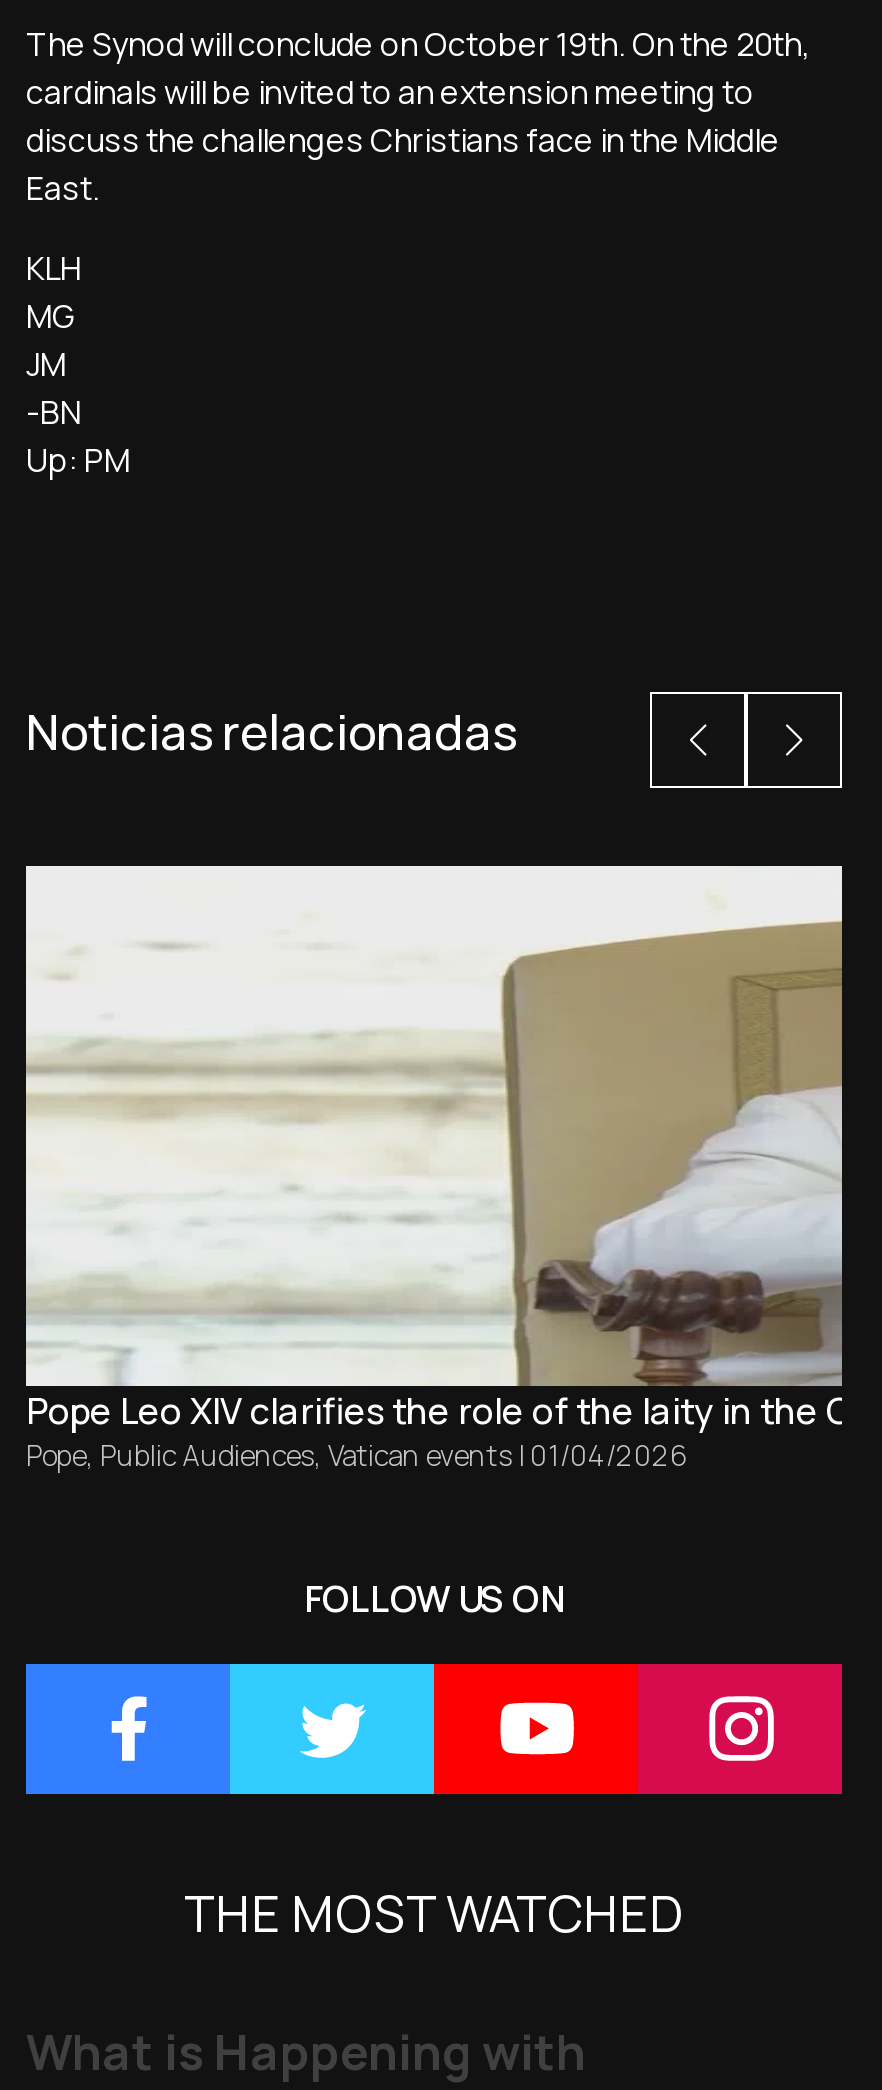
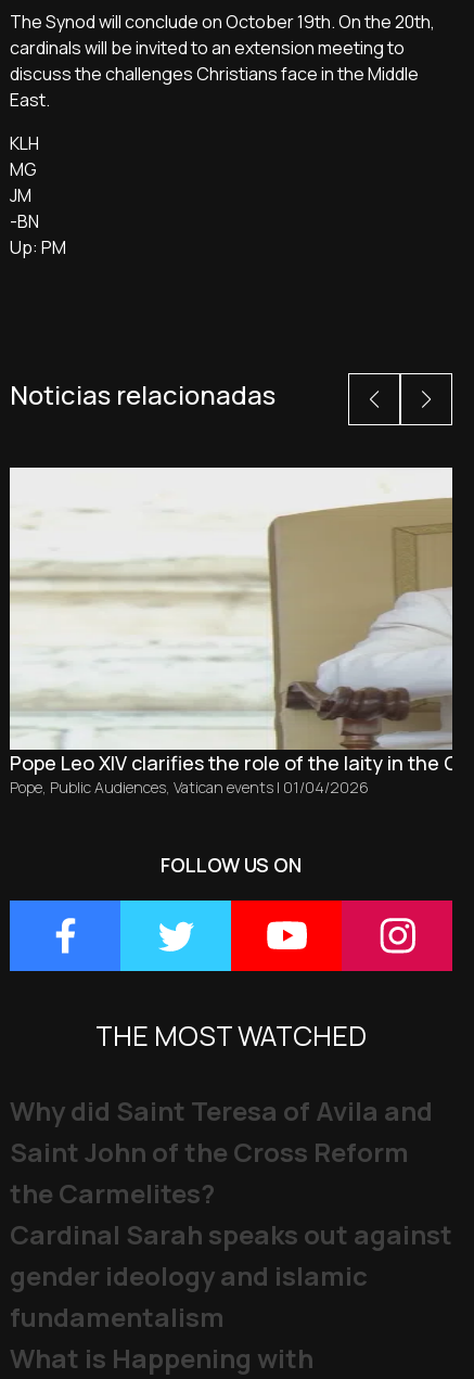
none -> [10,1093,452,1335] Why did Saint Teresa of Avila and | Saint John of the Cross Reform | the Carmelites? | Cardinal Sarah speaks out against | gender ideology and islamic | fundamentalism

